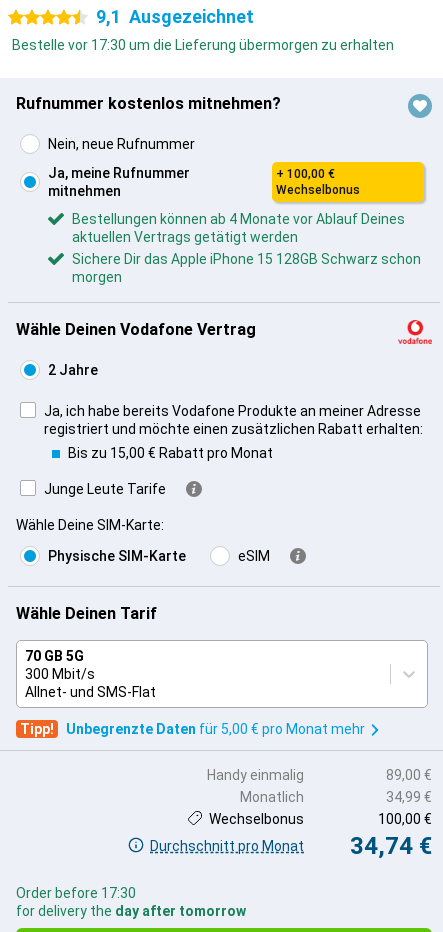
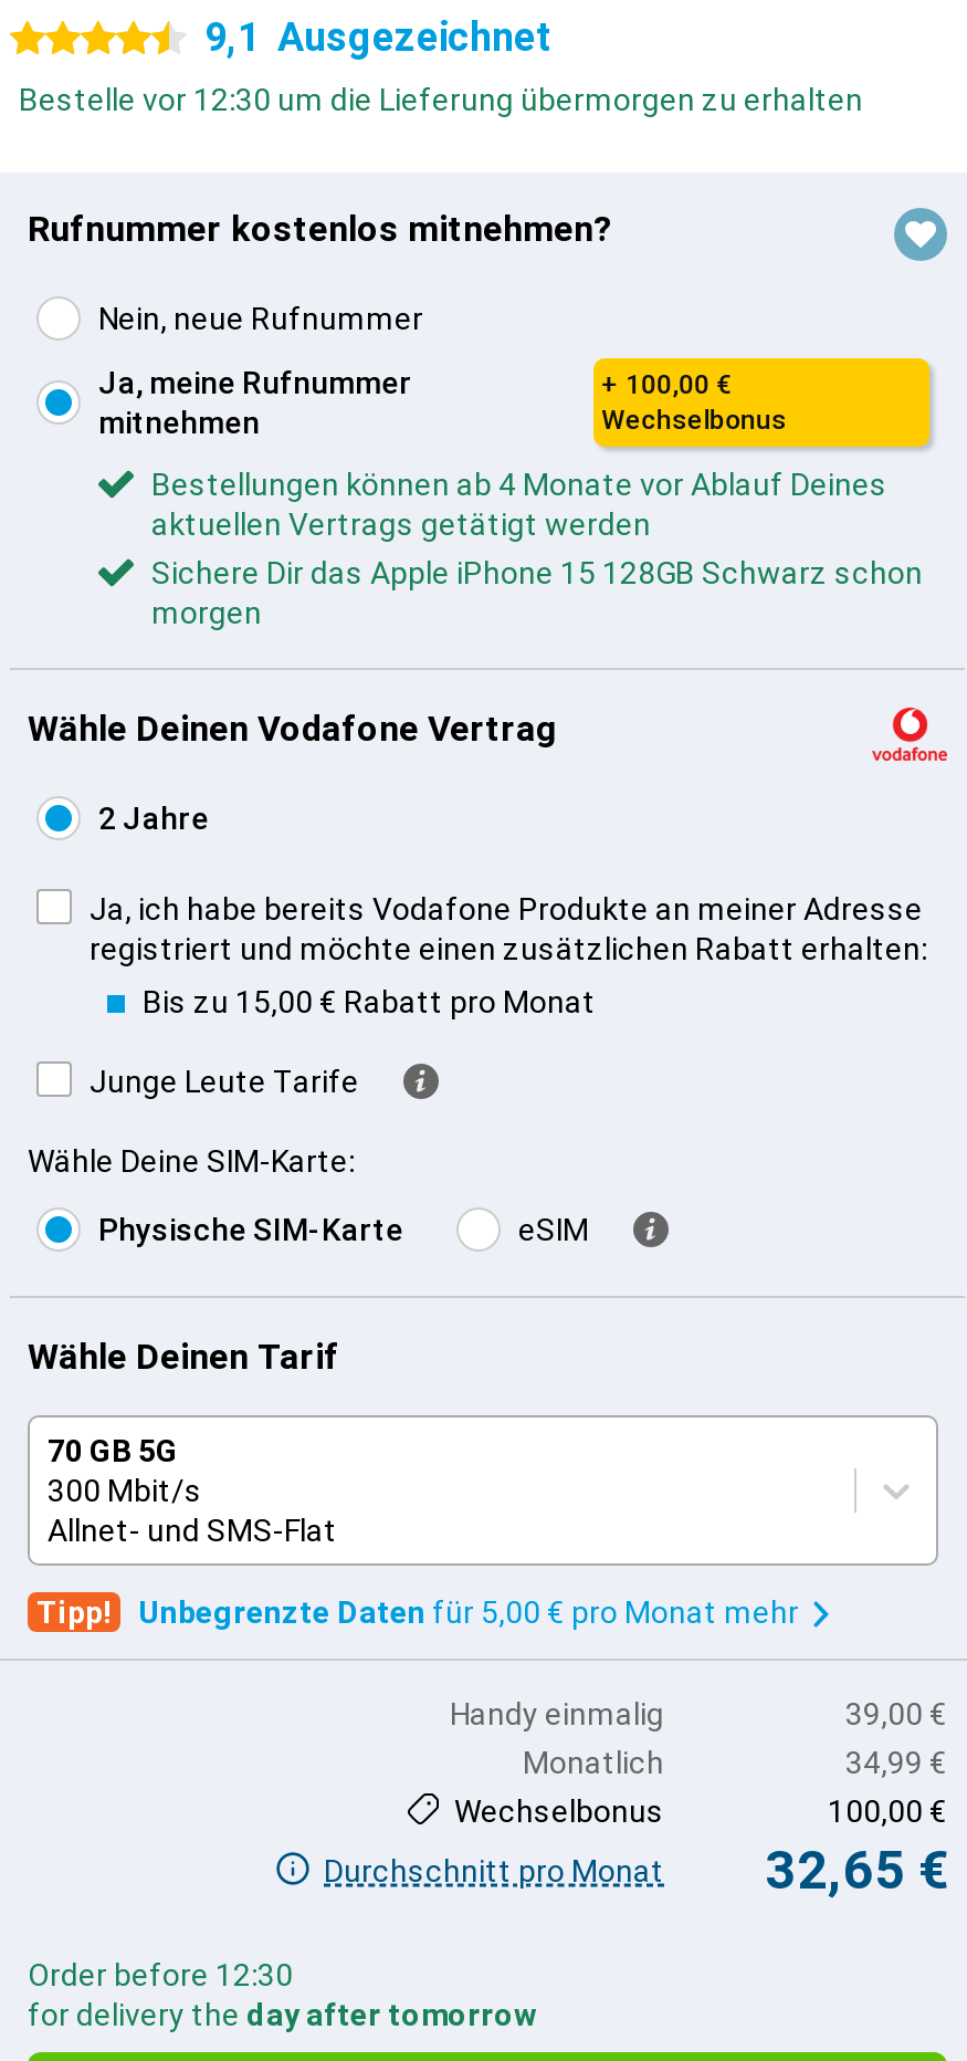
[12,37,394,53] Bestelle vor 17:30 um die Lieferung übermorgen zu erhalten -> [19,82,863,117] Bestelle vor 12:30 um die Lieferung übermorgen zu erhalten
[386,767,432,783] 89,00 € -> [845,1696,947,1732] 39,00 €
[350,832,432,860] 34,74 € -> [766,1840,947,1902] 32,65 €
[16,885,136,901] Order before 17:30 -> [28,1957,293,1992] Order before 12:30

